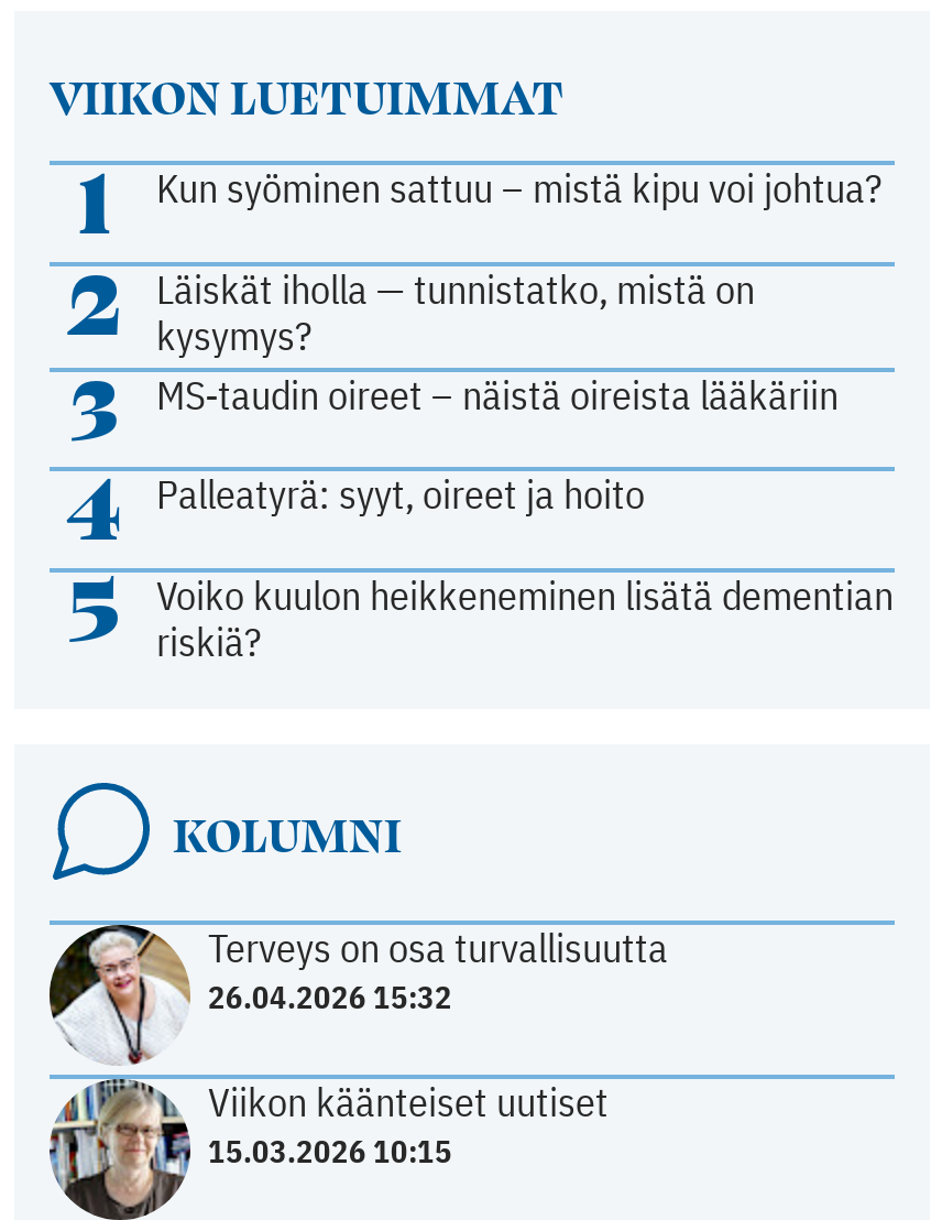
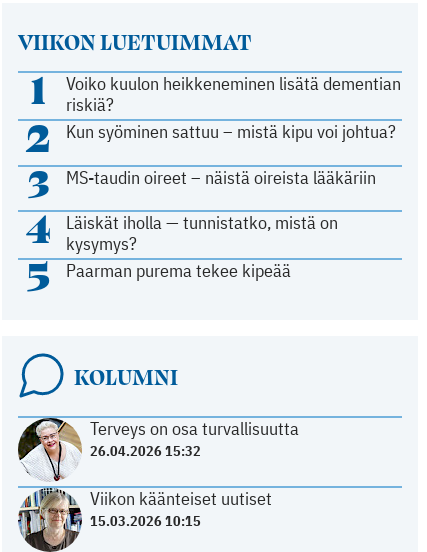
moved [156,162,883,213] -> [66,119,396,142]: Kun syöminen sattuu – mistä kipu voi johtua?
moved [156,263,755,360] -> [66,211,338,255]: Läiskät iholla — tunnistatko, mistä on | kysymys?
[156,470,645,521] Palleatyrä: syyt, oireet ja hoito -> none
moved [156,571,894,668] -> [66,71,401,115]: Voiko kuulon heikkeneminen lisätä dementian | riskiä?
none -> [66,259,291,282] Paarman purema tekee kipeää

